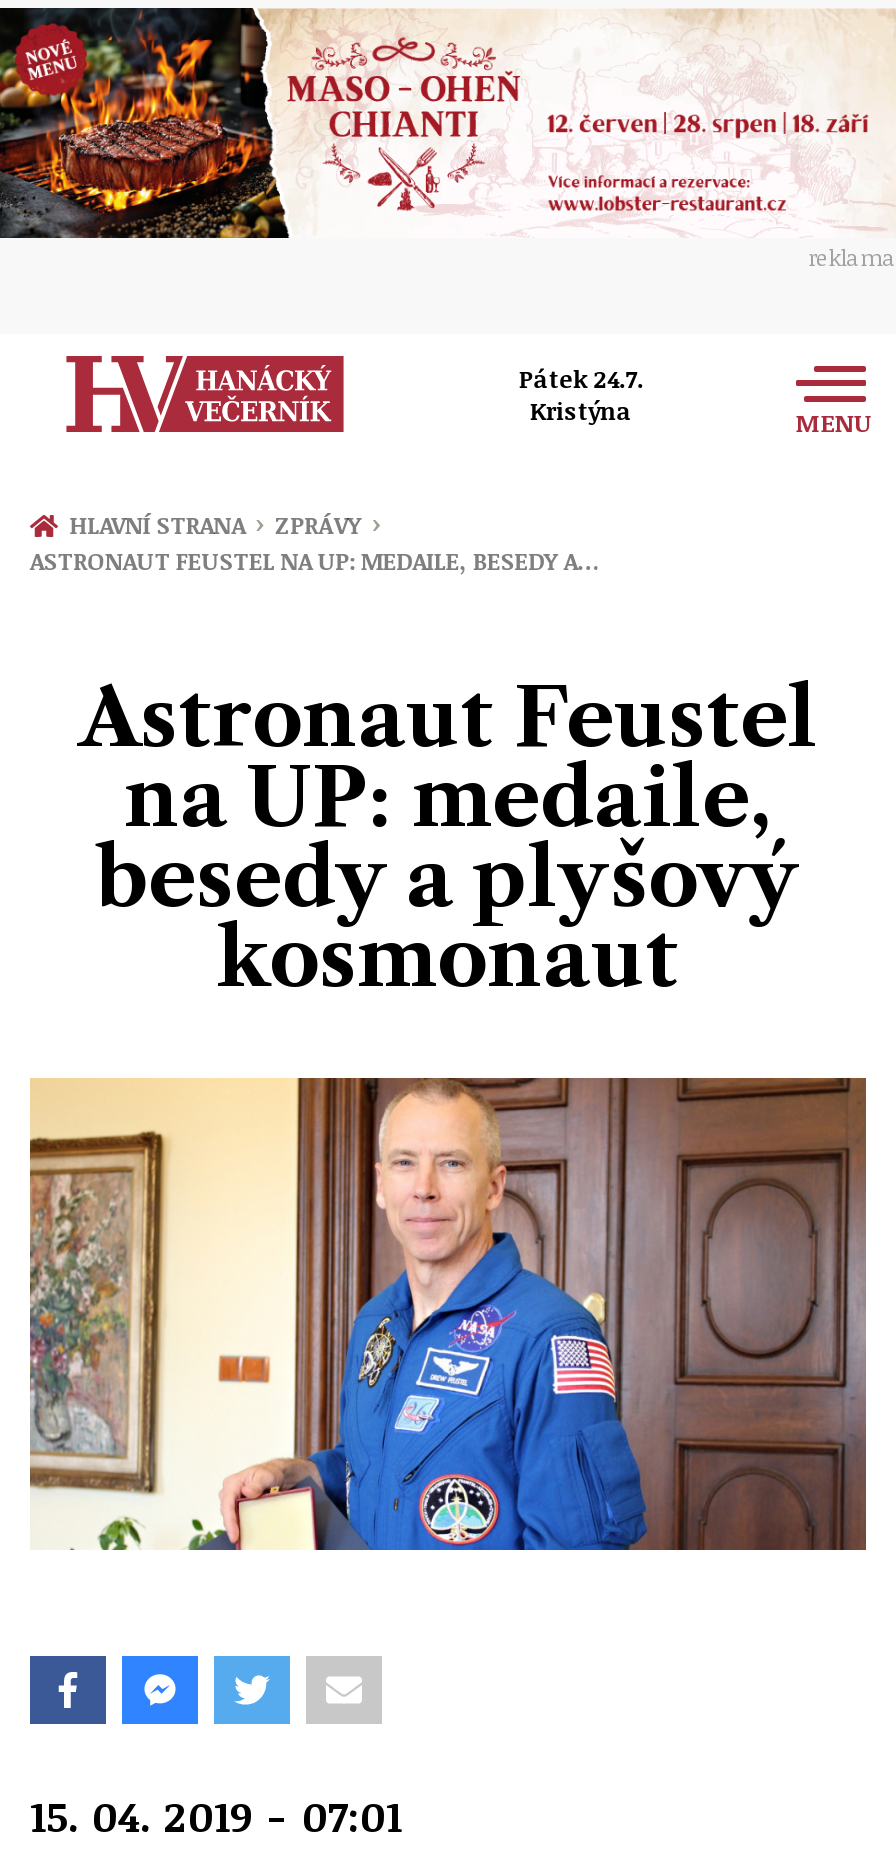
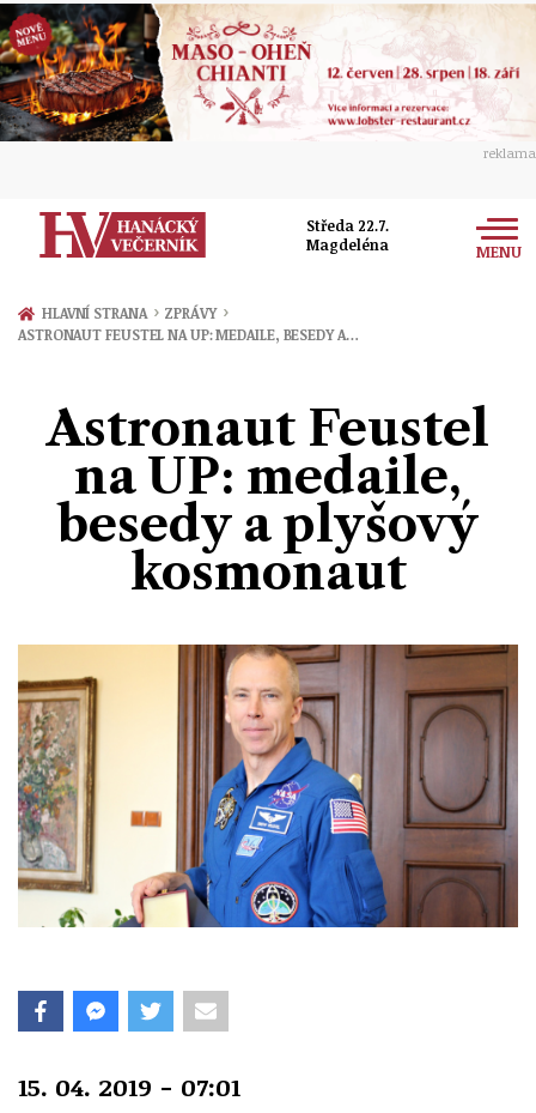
[519,363,643,427] Pátek 24.7. | Kristýna -> [306,216,389,255] Středa 22.7. | Magdeléna

